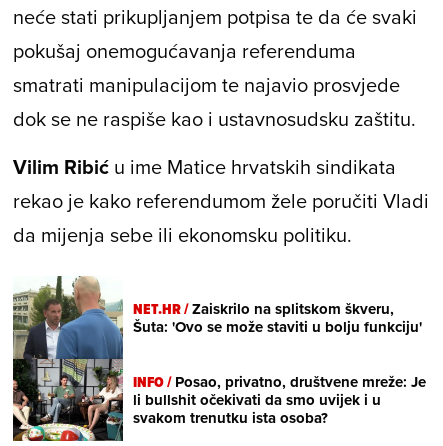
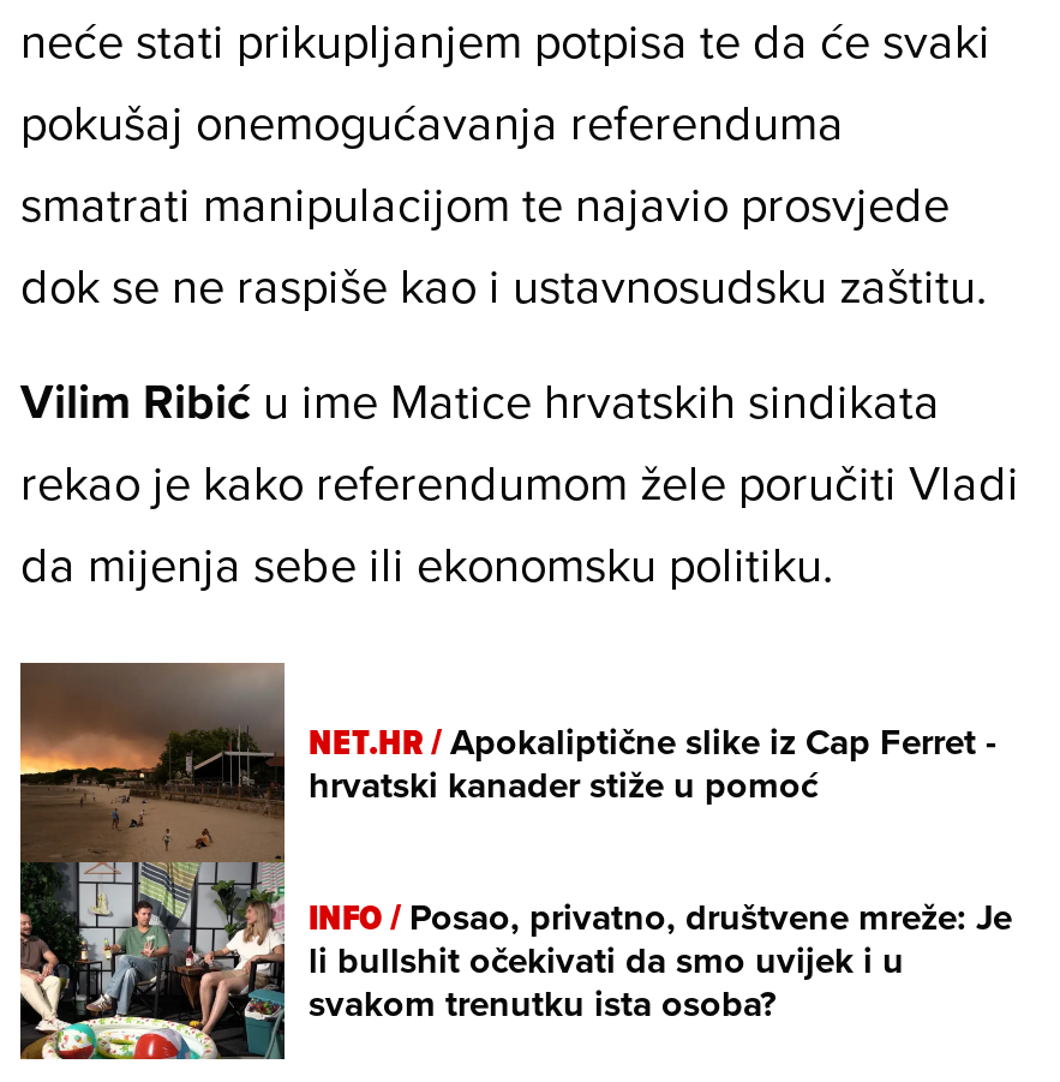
[12,276,422,360] [image] | NET.HR /Zaiskrilo na splitskom škveru, | Šuta: 'Ovo se može staviti u bolju funkciju' -> [18,660,998,862] [image] | NET.HR /Apokaliptične slike iz Cap Ferret - | hrvatski kanader stiže u pomoć

